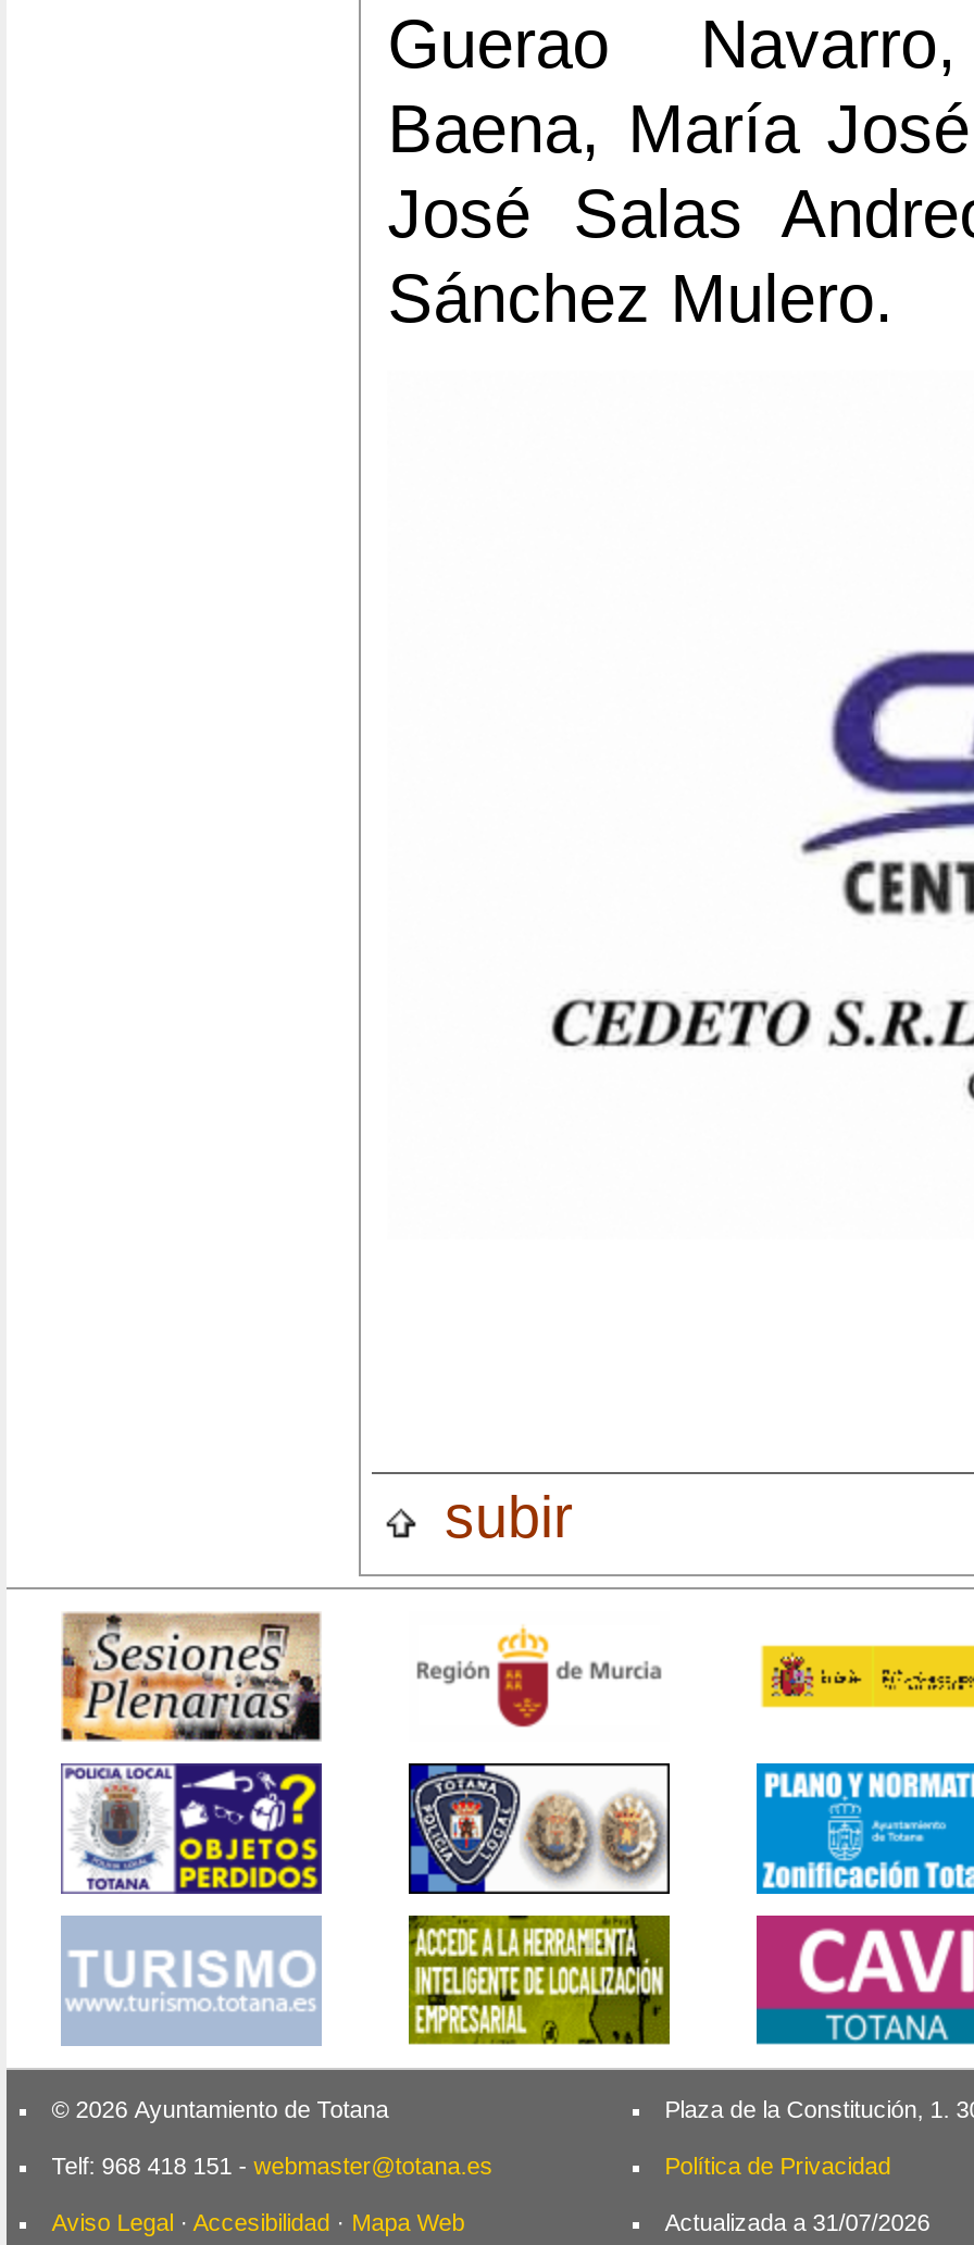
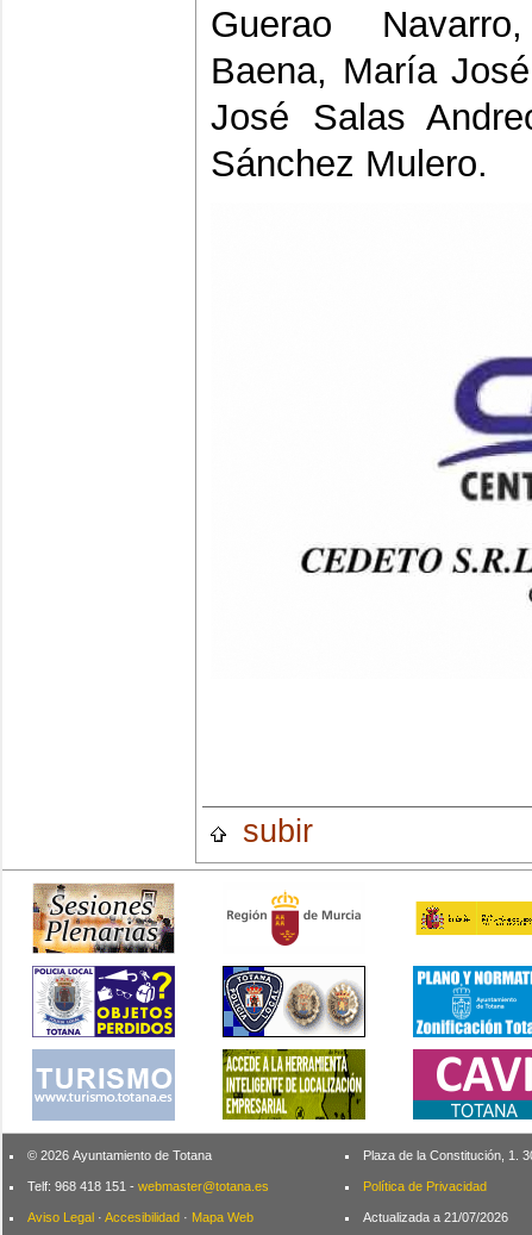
[665,2209,930,2235] Actualizada a 31/07/2026 -> [363,1210,508,1224] Actualizada a 21/07/2026

